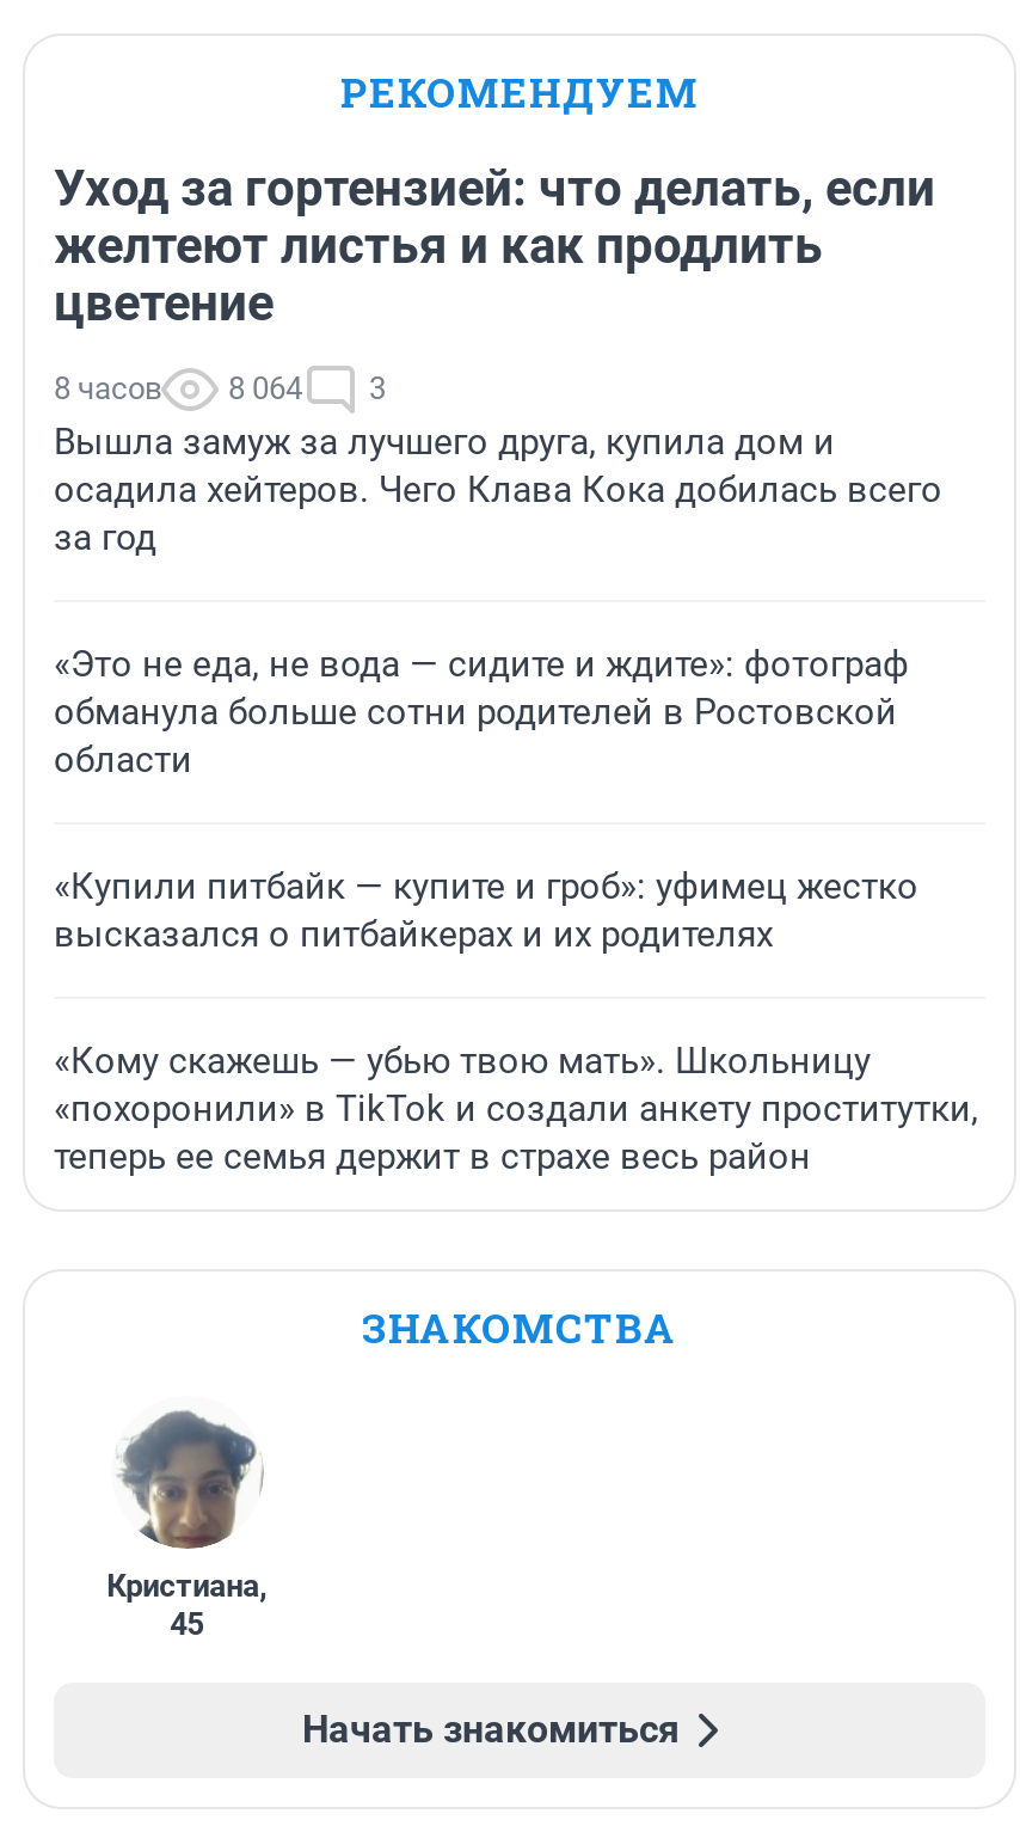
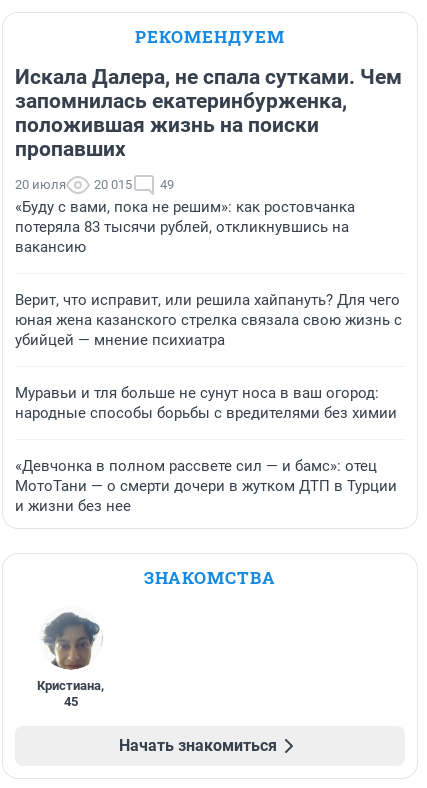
[54,159,935,332] Уход за гортензией: что делать, если | желтеют листья и как продлить | цветение -> [15,65,402,161] Искала Далера, не спала сутками. Чем | запомнилась екатеринбурженка, | положившая жизнь на поиски | пропавших
[54,370,942,559] 8 часов | 8 064 | 3 | Вышла замуж за лучшего друга, купила дом и | осадила хейтеров. Чего Клава Кока добилась всего | за год -> [15,177,355,256] 20 июля | 20 015 | 49 | «Буду с вами, пока не решим»: как ростовчанка | потеряла 83 тысячи рублей, откликнувшись на | вакансию
[54,642,909,781] «Это не еда, не вода — сидите и ждите»: фотограф | обманула больше сотни родителей в Ростовской | области -> [15,291,402,349] Верит, что исправит, или решила хайпануть? Для чего | юная жена казанского стрелка связала свою жизнь с | убийцей — мнение психиатра
[54,864,918,955] «Купили питбайк — купите и гроб»: уфимец жестко | высказался о питбайкерах и их родителях -> [15,384,397,422] Муравьи и тля больше не сунут носа в ваш огород: | народные способы борьбы с вредителями без химии
[54,1039,978,1178] «Кому скажешь — убью твою мать». Школьницу | «похоронили» в TikTok и создали анкету проститутки, | теперь ее семья держит в страхе весь район -> [15,457,397,515] «Девчонка в полном рассвете сил — и бамс»: отец | МотоТани — о смерти дочери в жутком ДТП в Турции | и жизни без нее

